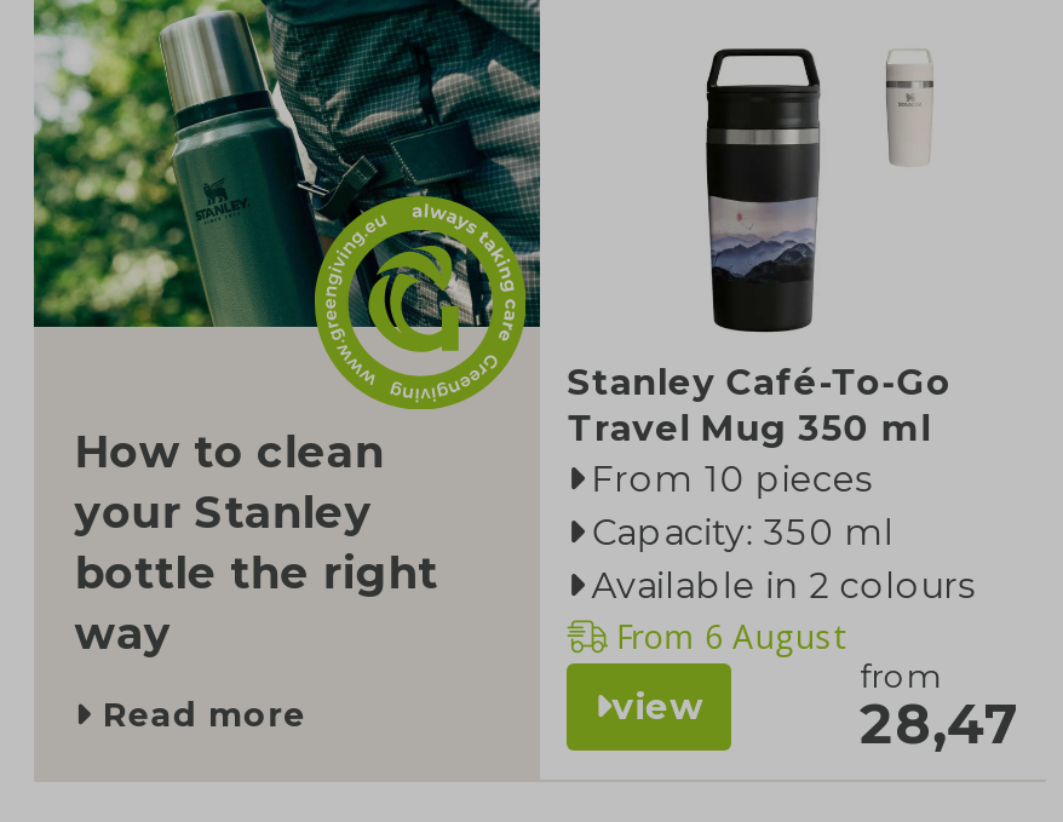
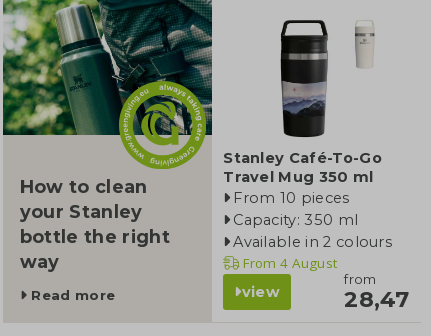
[616,615,844,658] From 6 August -> [243,254,337,272] From 4 August

